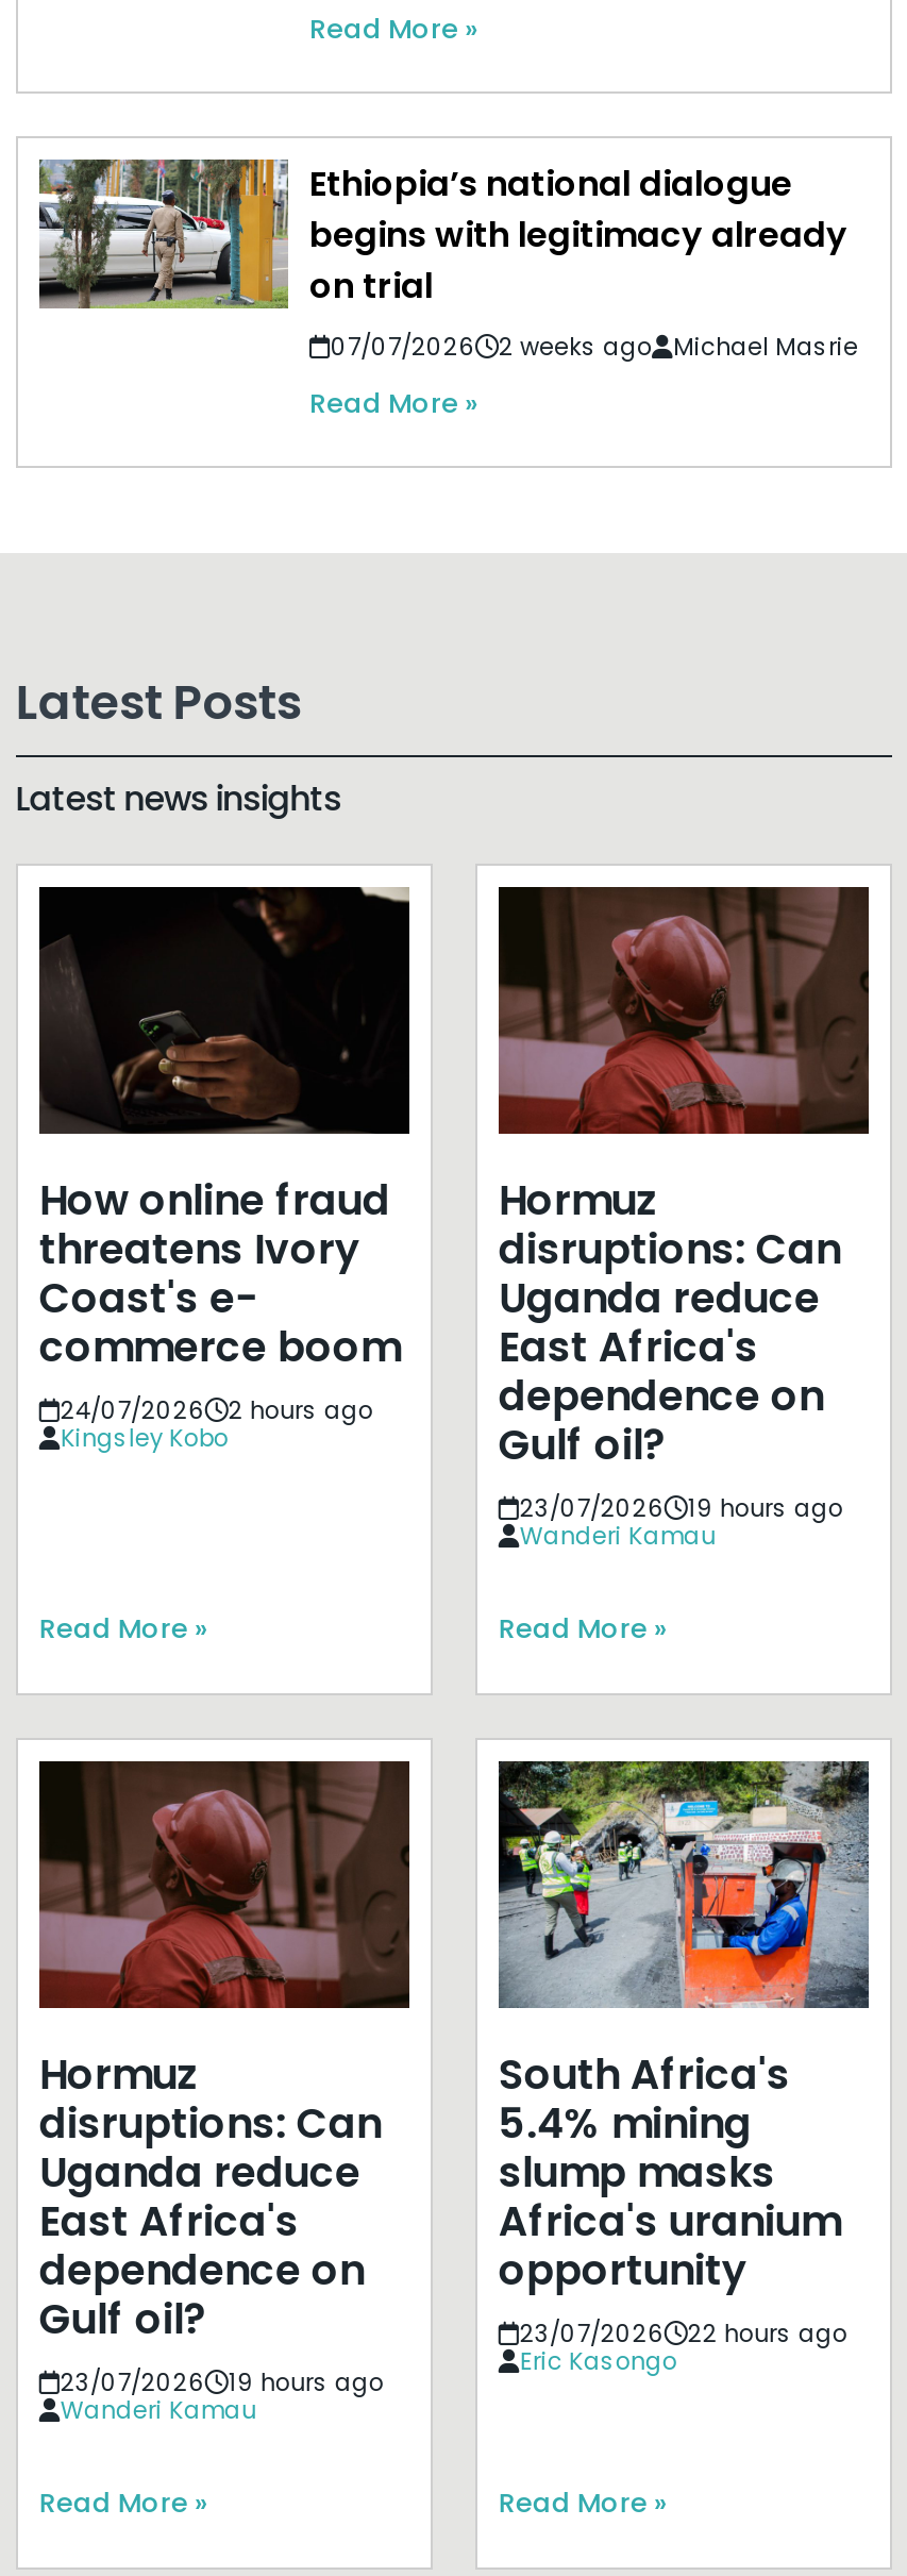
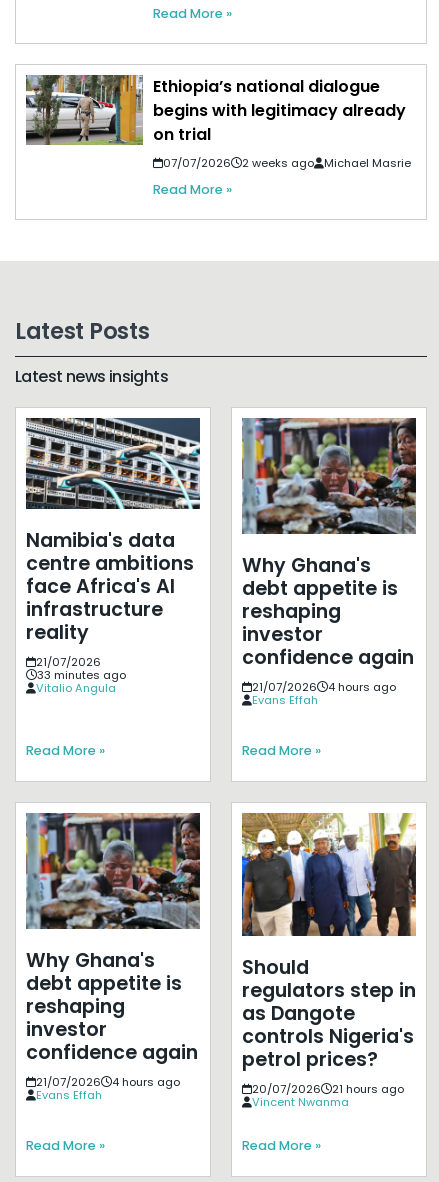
[37,886,411,1456] [image] | How online fraud | threatens Ivory | Coast's e- | commerce boom | 24/07/2026 | 2 hours ago | Kingsley Kobo -> [25,417,201,696] [image] | Namibia's data | centre ambitions | face Africa's AI | infrastructure | reality | 21/07/2026 | 33 minutes ago | Vitalio Angula
[497,886,869,1553] [image] | Hormuz | disruptions: Can | Uganda reduce | East Africa's | dependence on | Gulf oil? | 23/07/2026 | 19 hours ago | Wanderi Kamau -> [241,417,417,708] [image] | Why Ghana's | debt appetite is | reshaping | investor | confidence again | 21/07/2026 | 4 hours ago | Evans Effah
[37,1760,409,2428] [image] | Hormuz | disruptions: Can | Uganda reduce | East Africa's | dependence on | Gulf oil? | 23/07/2026 | 19 hours ago | Wanderi Kamau -> [25,812,201,1103] [image] | Why Ghana's | debt appetite is | reshaping | investor | confidence again | 21/07/2026 | 4 hours ago | Evans Effah
[497,1760,871,2379] [image] | South Africa's | 5.4% mining | slump masks | Africa's uranium | opportunity | 23/07/2026 | 22 hours ago | Eric Kasongo -> [241,812,417,1110] [image] | Should | regulators step in | as Dangote | controls Nigeria's | petrol prices? | 20/07/2026 | 21 hours ago | Vincent Nwanma

